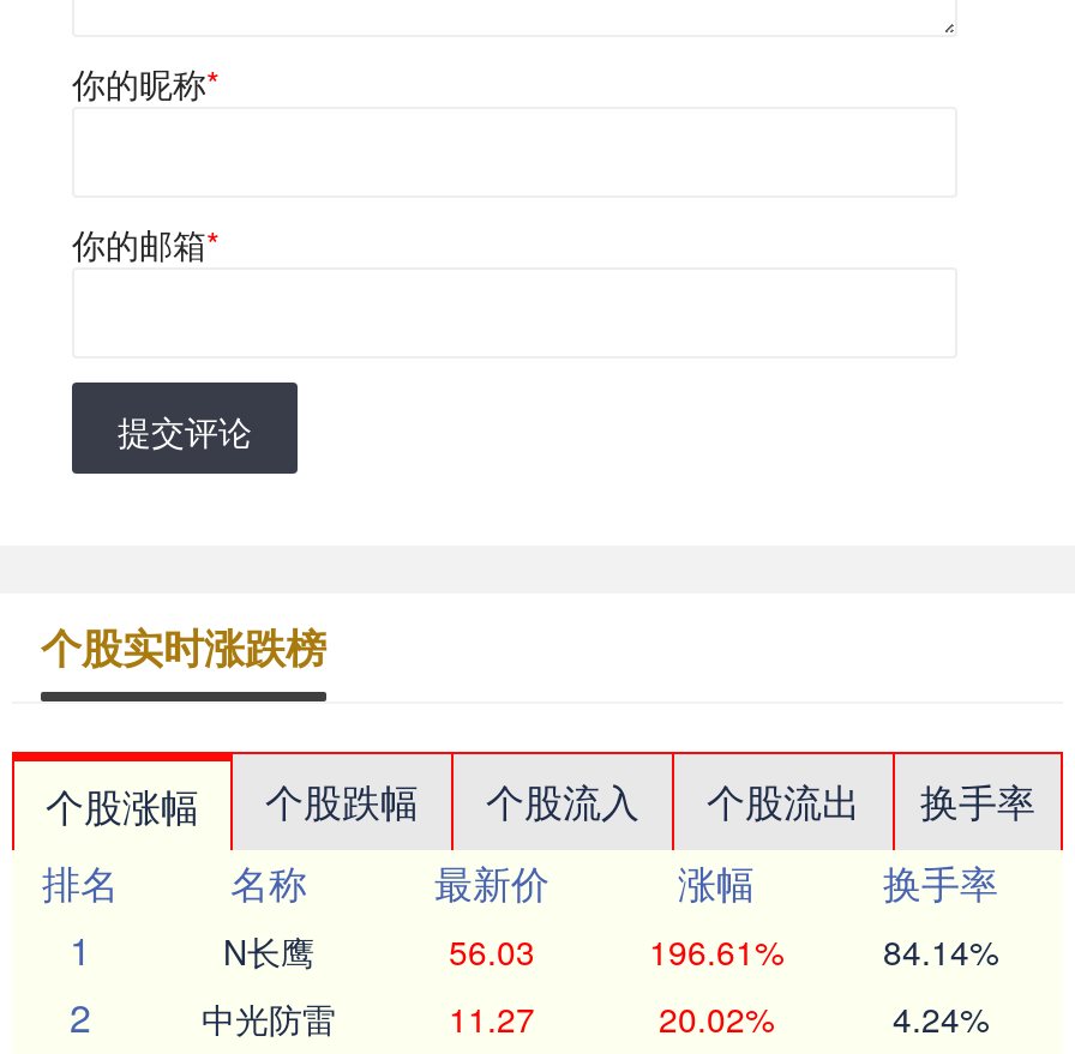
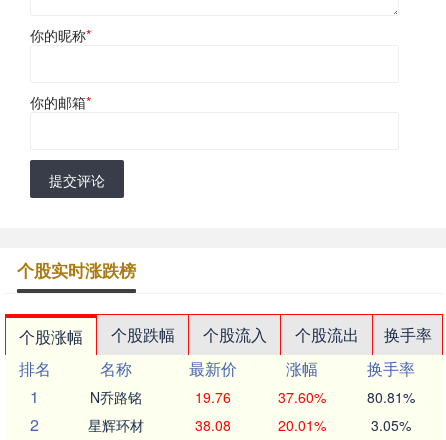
[223,927,998,975] N长鹰 | 56.03 | 196.61% | 84.14% -> [90,387,414,407] N乔路铭 | 19.76 | 37.60% | 80.81%
[202,994,989,1042] 中光防雷 | 11.27 | 20.02% | 4.24% -> [88,415,410,435] 星辉环材 | 38.08 | 20.01% | 3.05%

